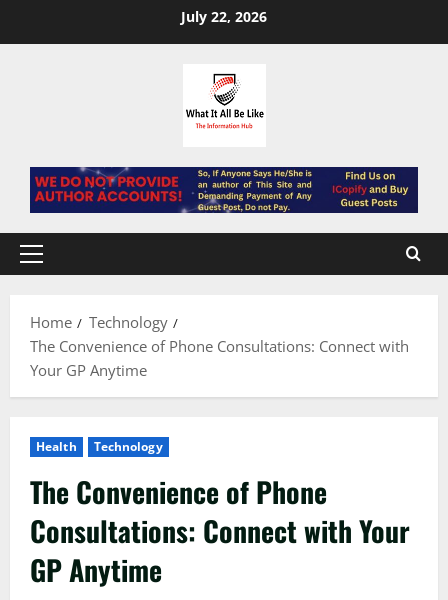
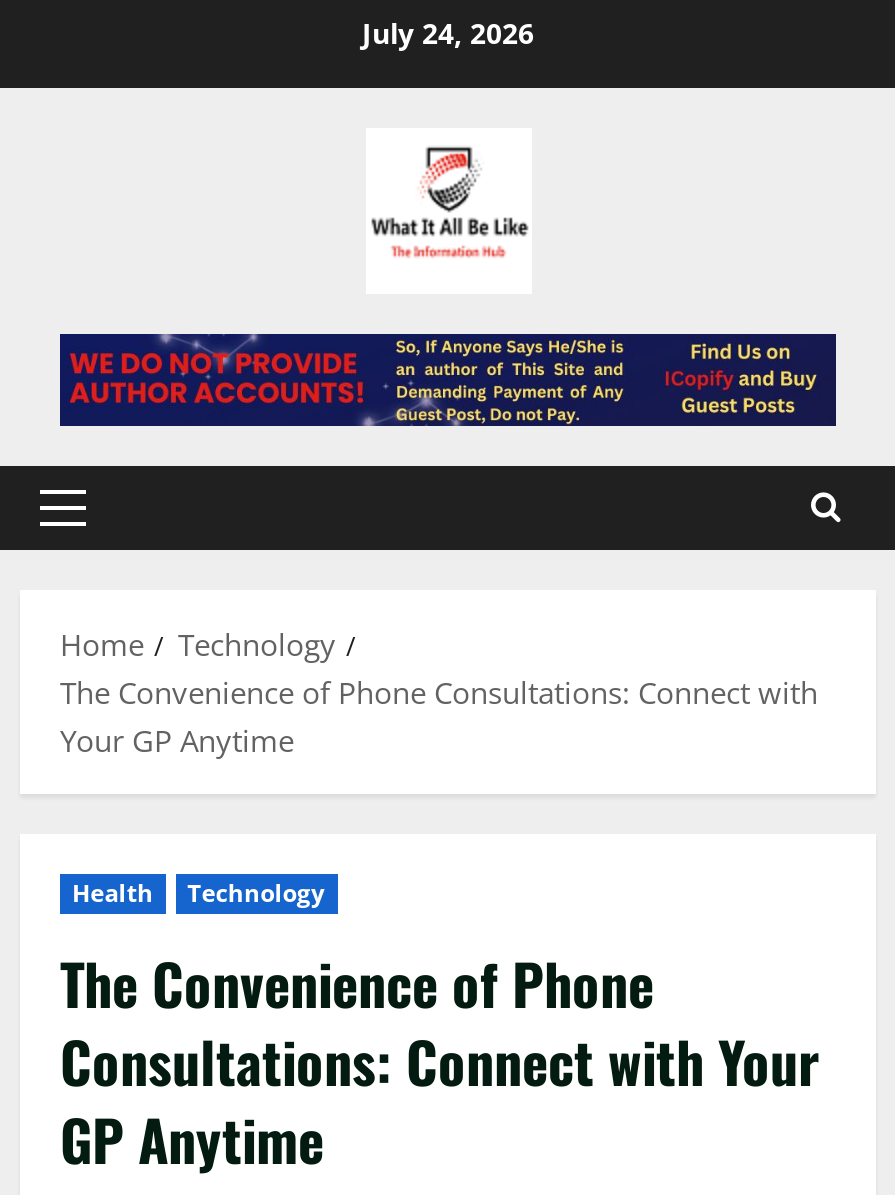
[181,7,267,26] July 22, 2026 -> [362,14,534,52] July 24, 2026

